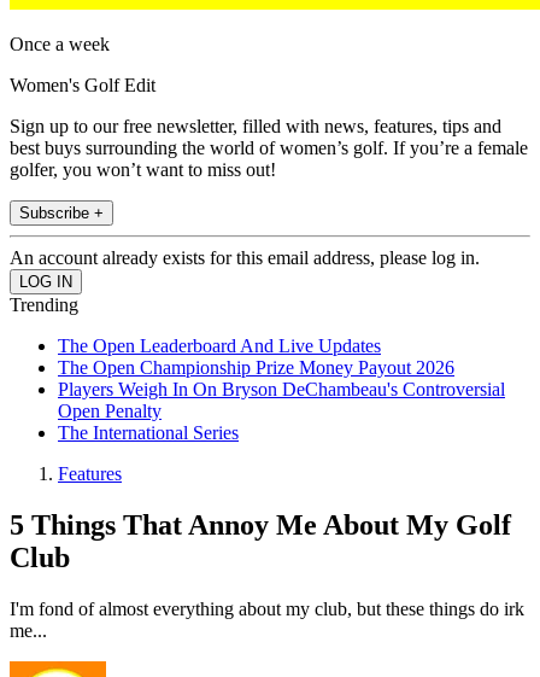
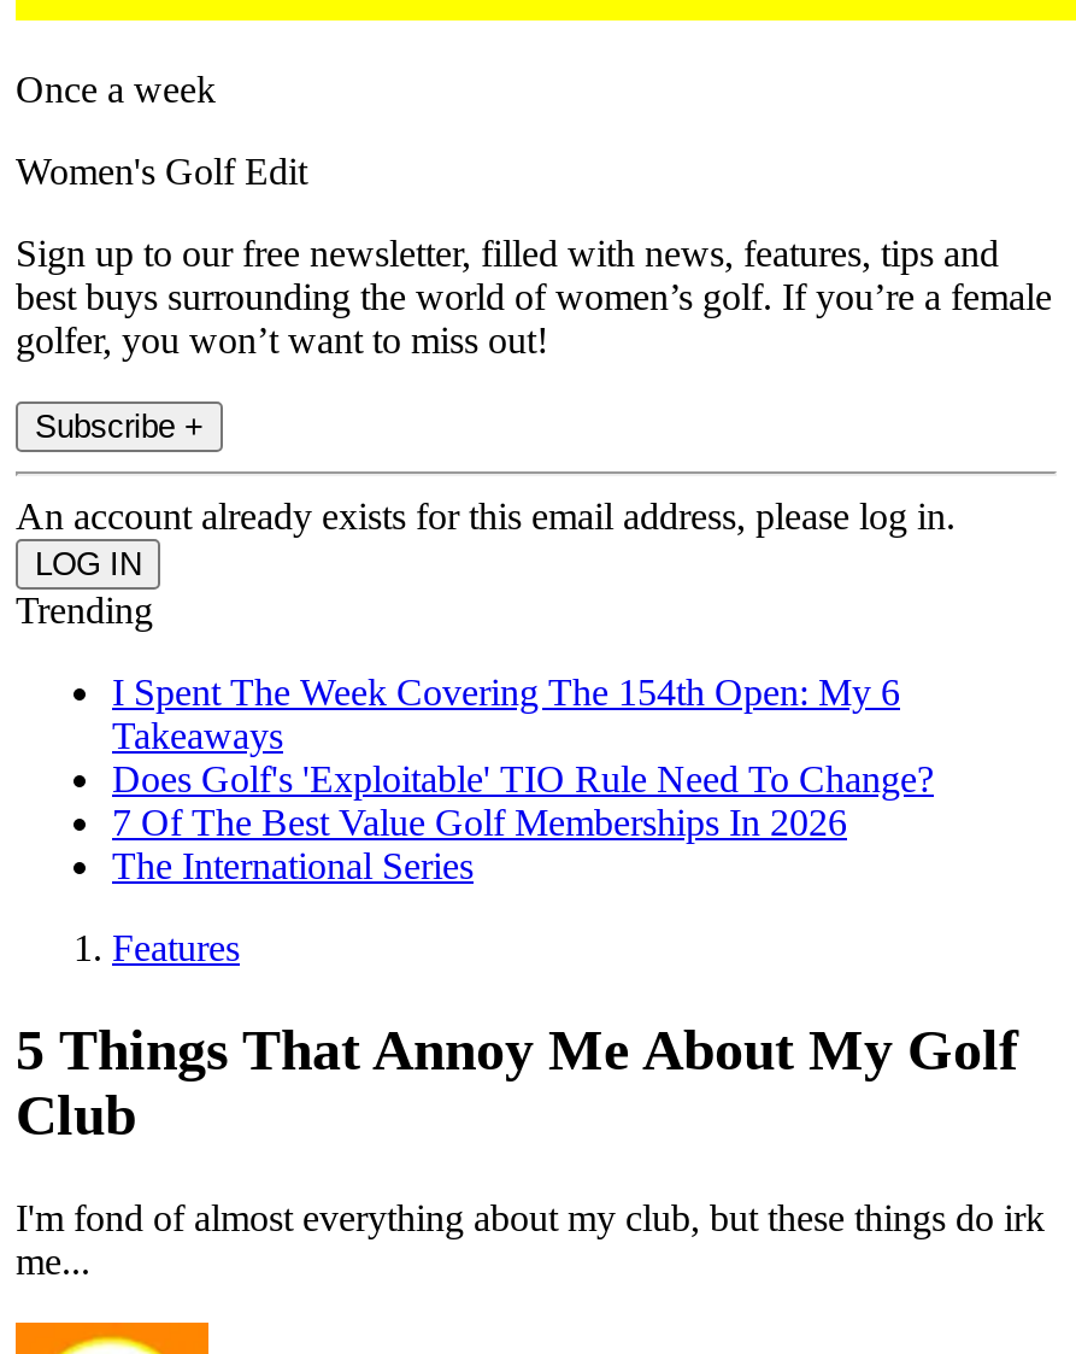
[58,336,505,422] The Open Leaderboard And Live Updates | The Open Championship Prize Money Payout 2026 | Players Weigh In On Bryson DeChambeau's Controversial | Open Penalty -> [112,672,934,844] I Spent The Week Covering The 154th Open: My 6 | Takeaways | Does Golf's 'Exploitable' TIO Rule Need To Change? | 7 Of The Best Value Golf Memberships In 2026

